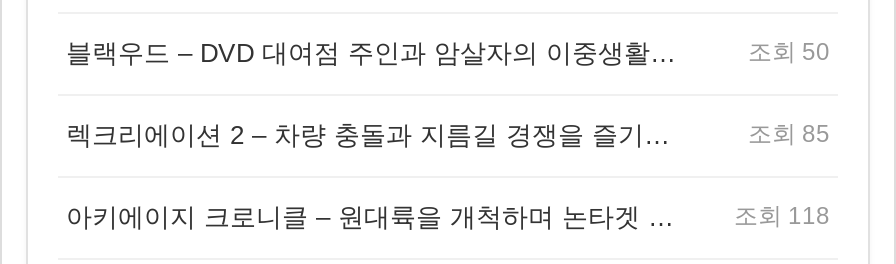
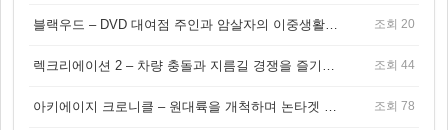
[748,38,830,66] 조회 50 -> [374,17,415,31] 조회 20
[748,120,830,148] 조회 85 -> [374,58,415,72] 조회 44
[734,202,830,230] 조회 118 -> [374,99,415,113] 조회 78

